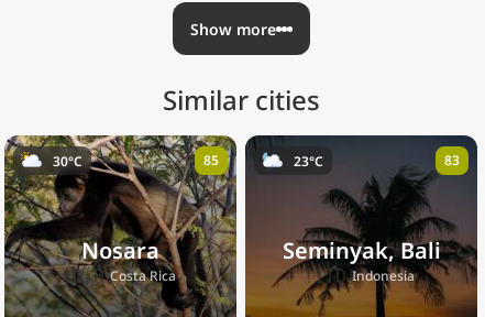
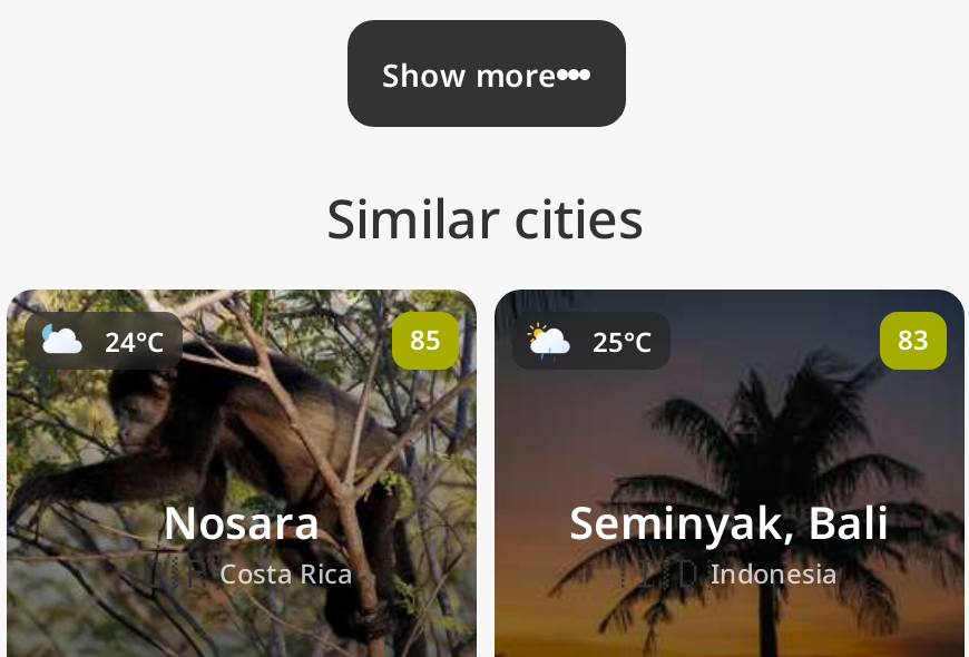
[53,152,82,170] 30°C -> [105,322,165,360] 24°C
[294,152,323,170] 23°C -> [593,322,653,360] 25°C

